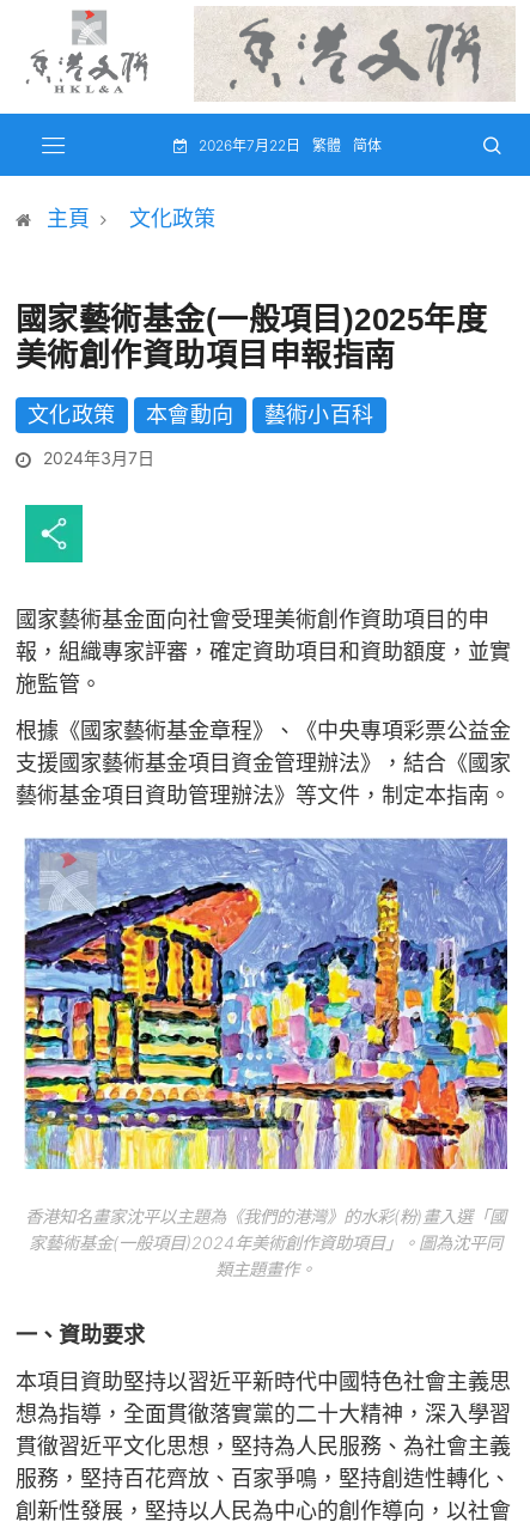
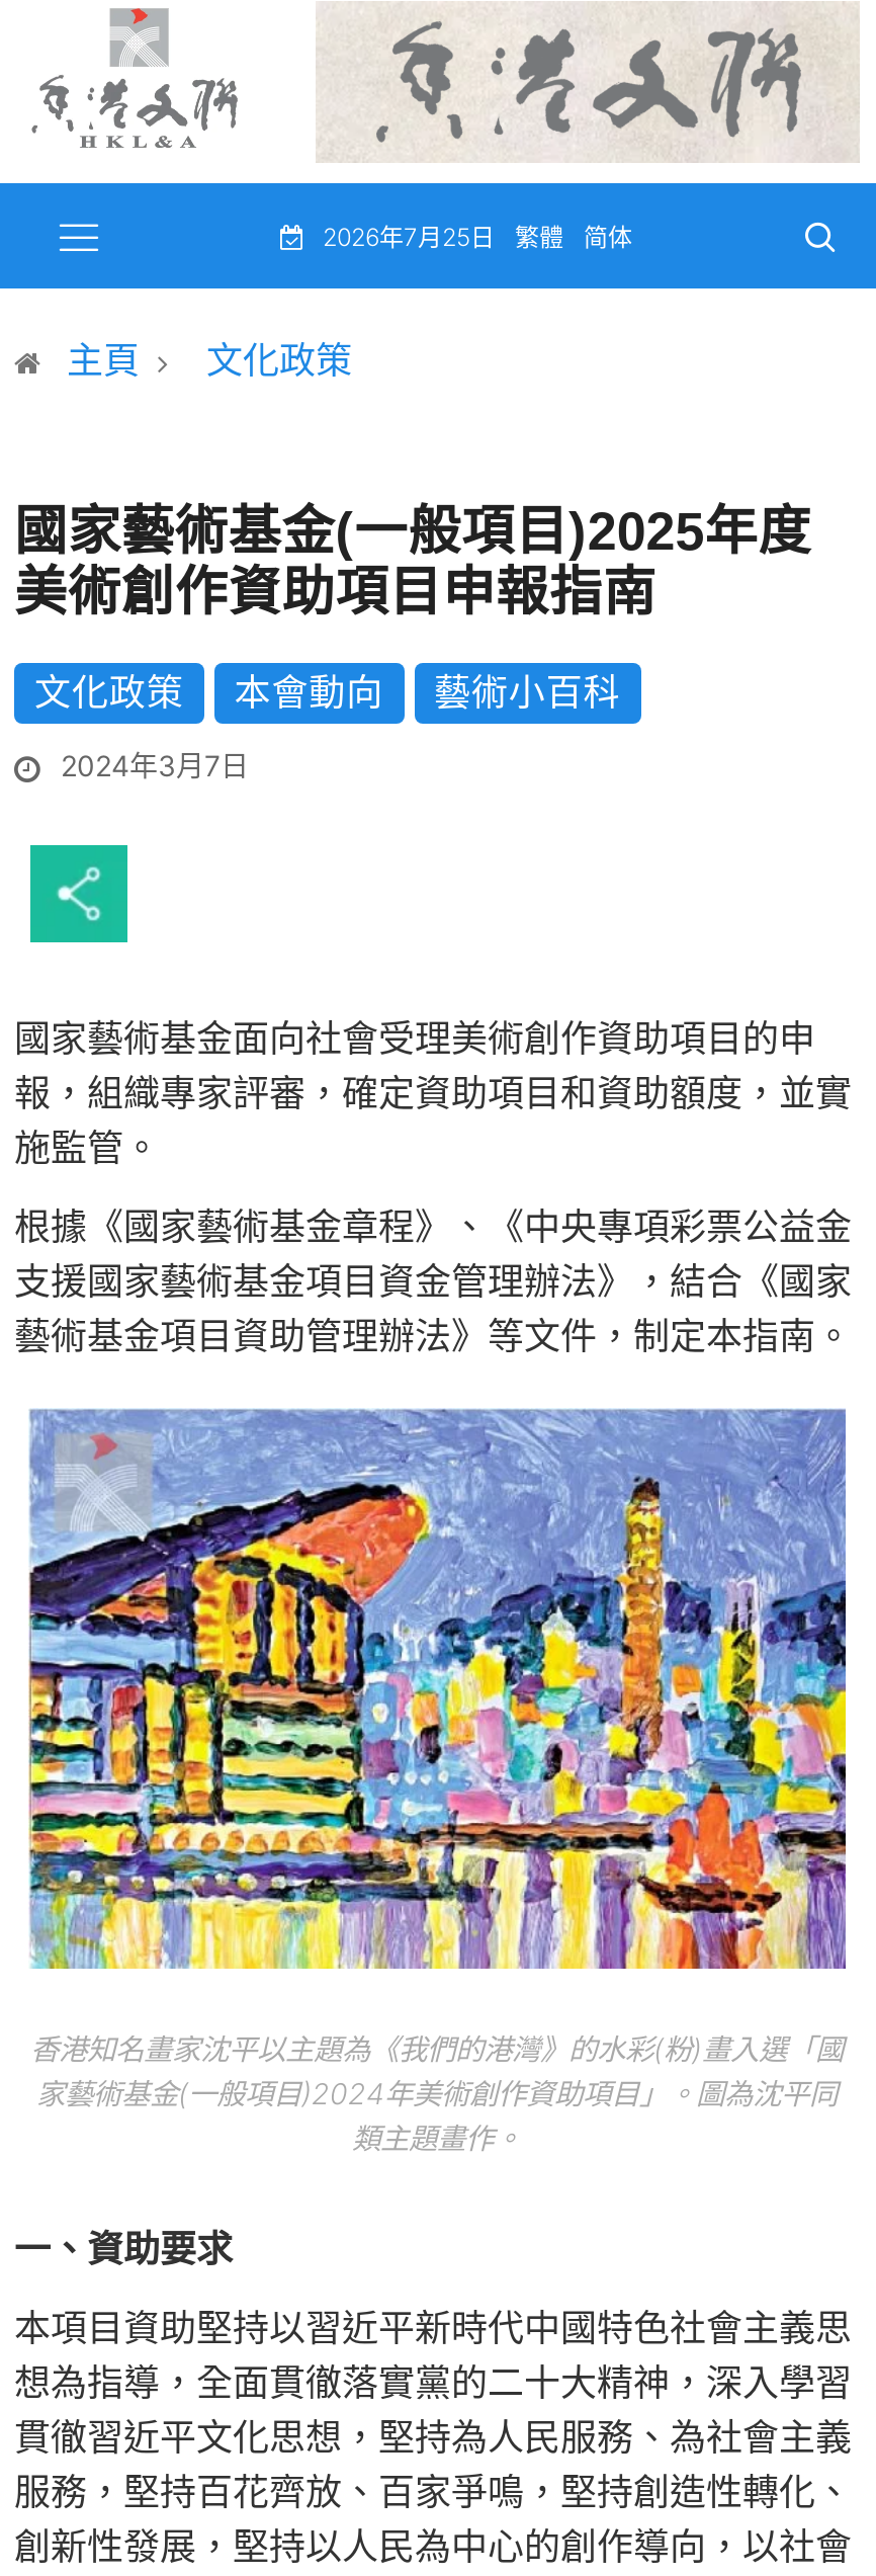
[194,136,381,154] 2026年7月22日 繁體 简体 -> [317,222,632,252] 2026年7月25日 繁體 简体

